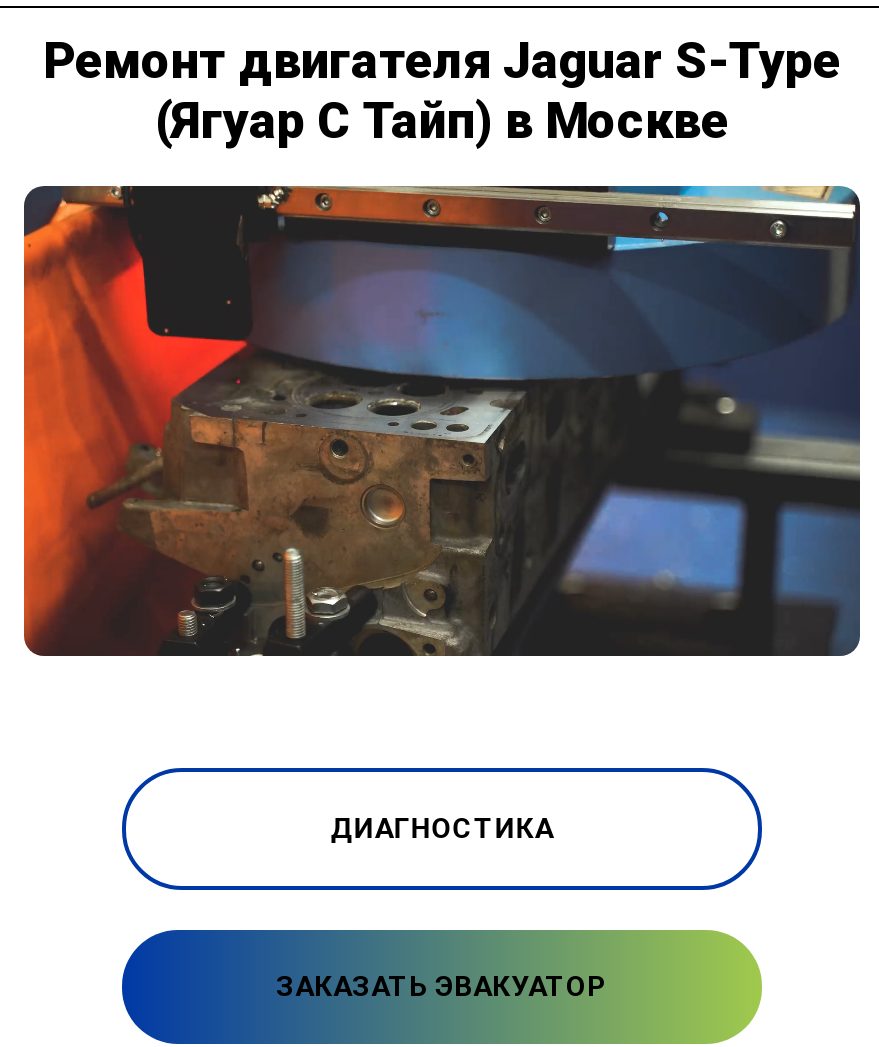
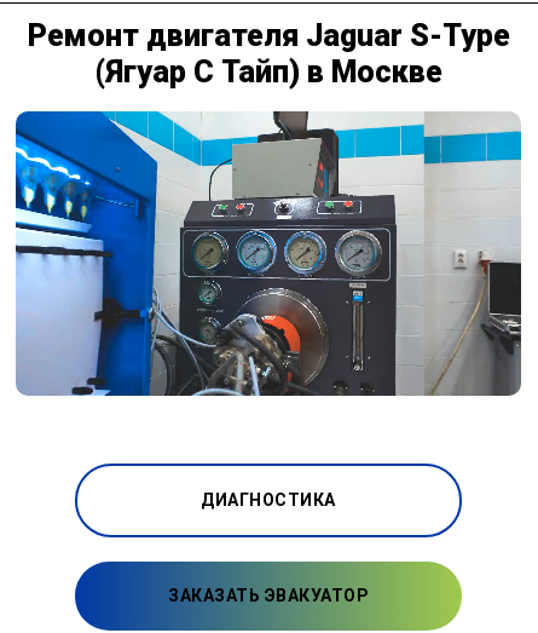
[22,184,862,658] [image] -> [15,110,522,397] [image]

